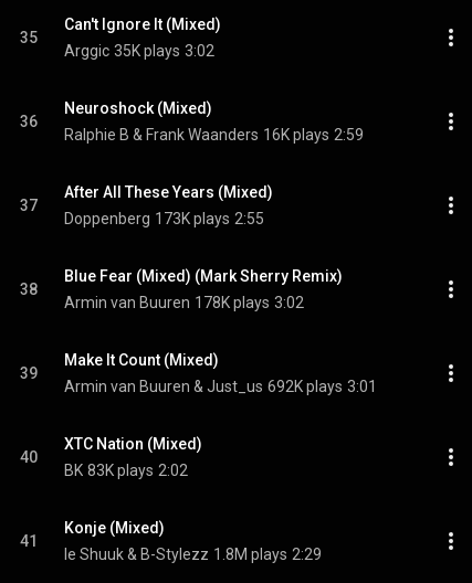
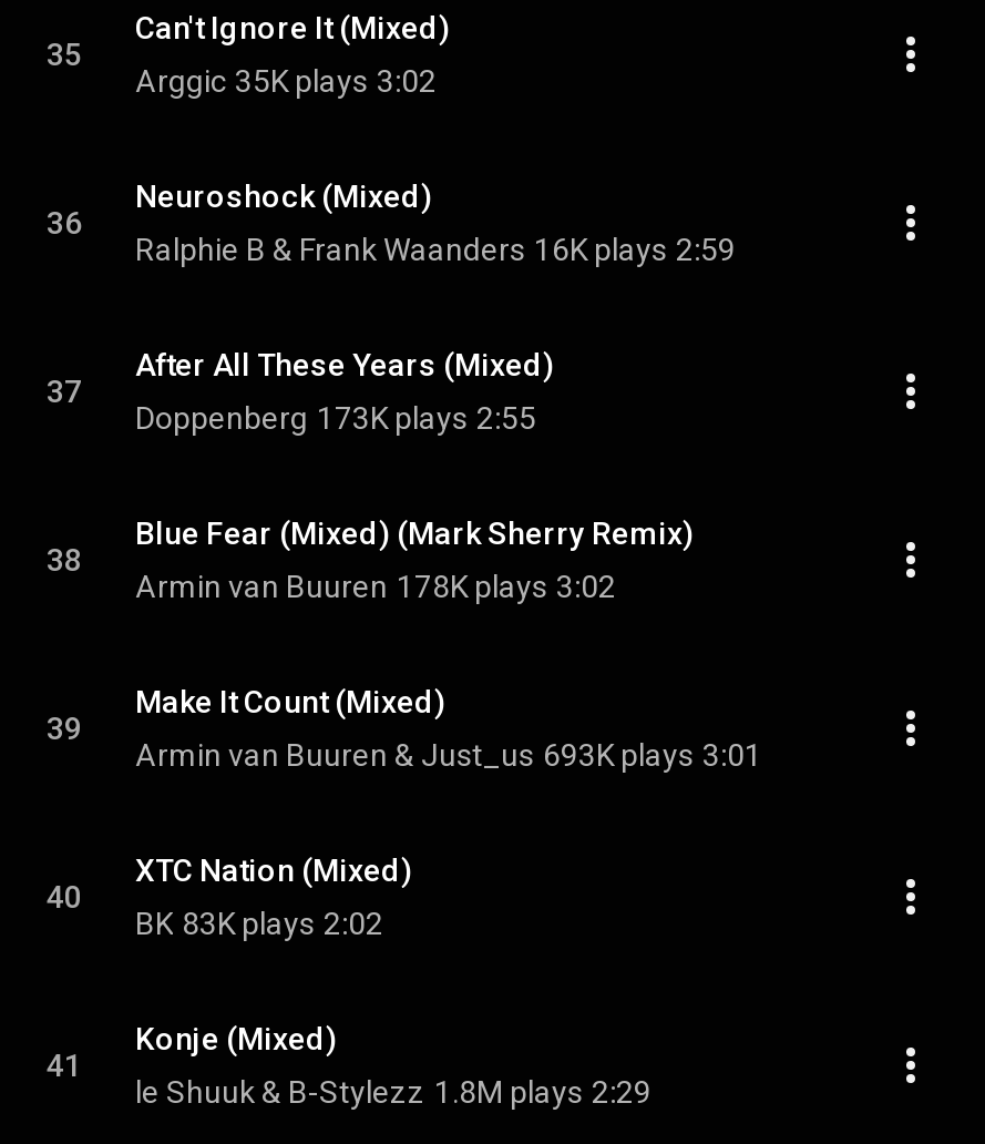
[64,378,377,395] Armin van Buuren & Just_us 692K plays 3:01 -> [135,737,762,773] Armin van Buuren & Just_us 693K plays 3:01

